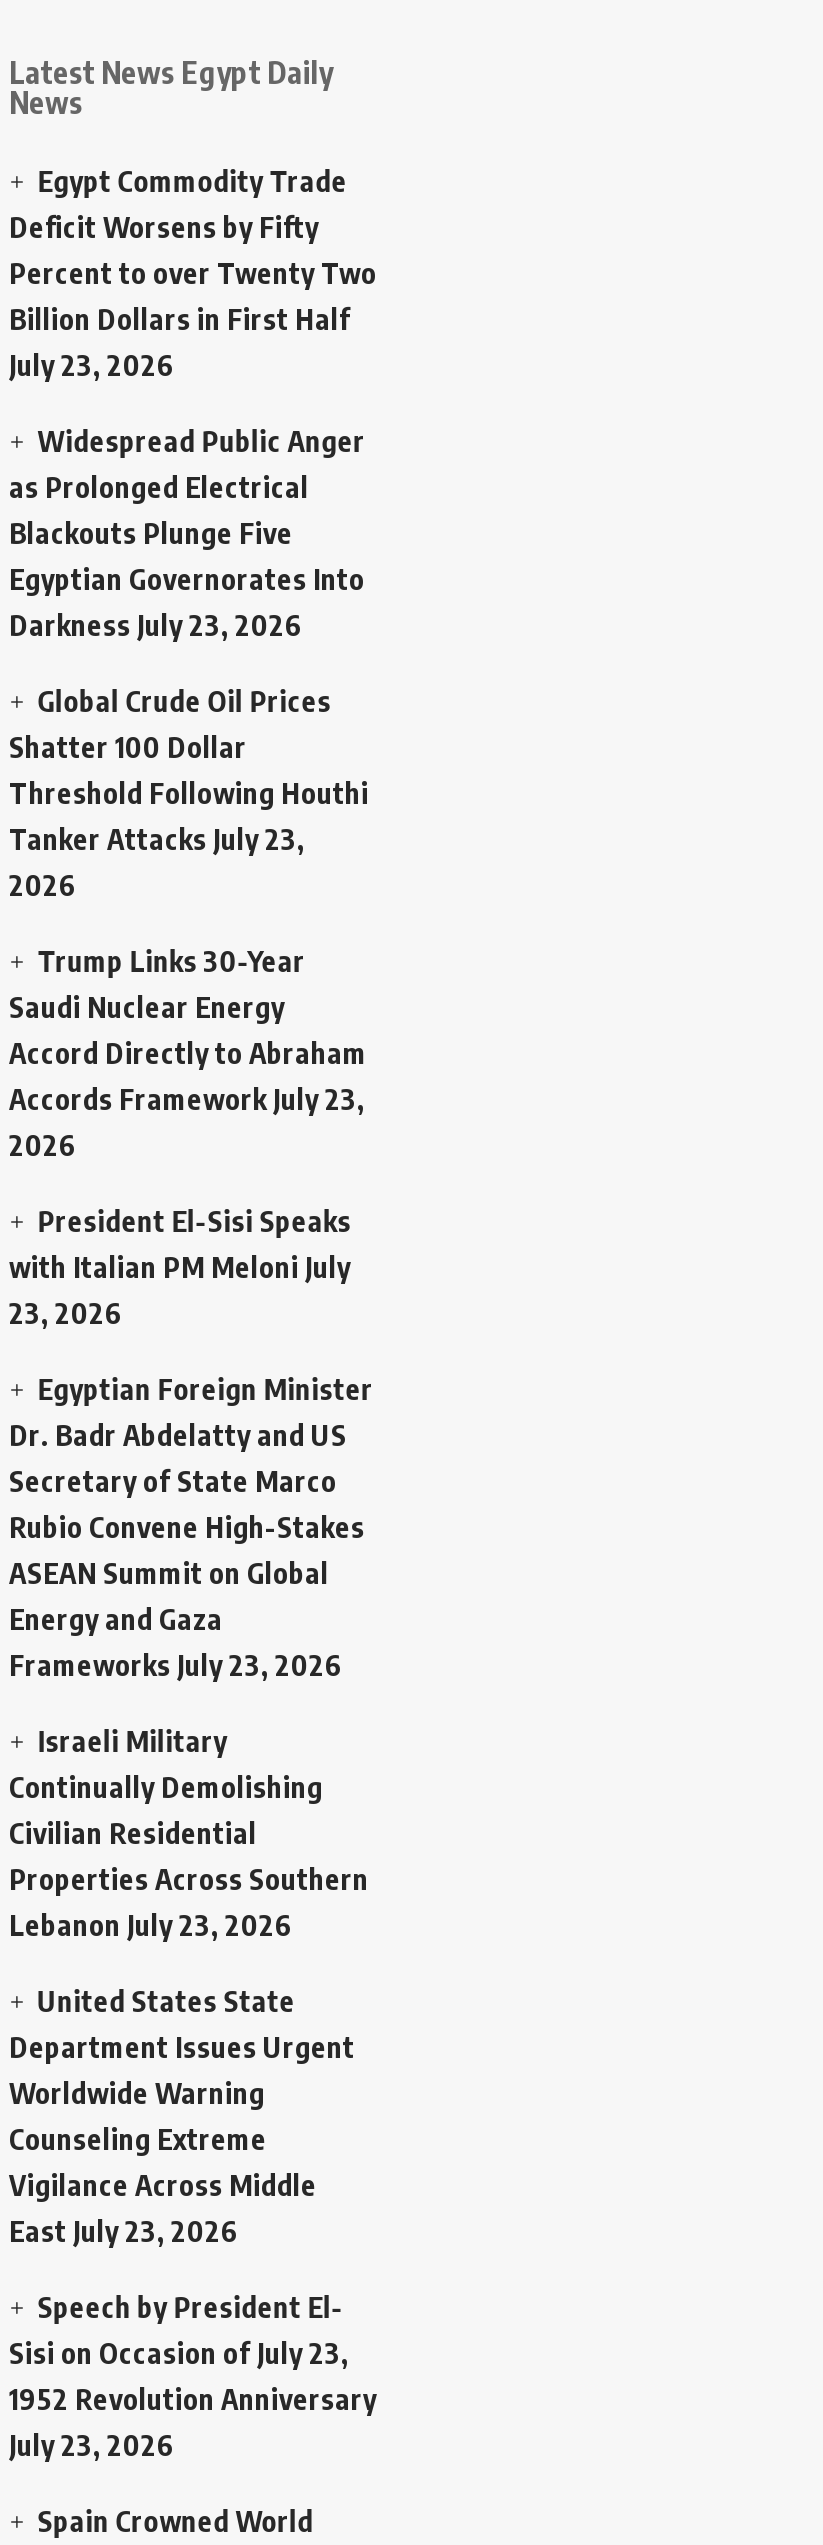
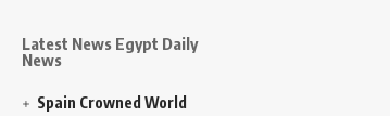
[9,164,377,2462] Egypt Commodity Trade | Deficit Worsens by Fifty | Percent to over Twenty Two | Billion Dollars in First Half | July 23, 2026 | Widespread Public Anger | as Prolonged Electrical | Blackouts Plunge Five | Egyptian Governorates Into | Darkness July 23, 2026 | Global Crude Oil Prices | Shatter 100 Dollar | Threshold Following Houthi | Tanker Attacks July 23, | 2026 | Trump Links 30-Year | Saudi Nuclear Energy | Accord Directly to Abraham | Accords Framework July 23, | 2026 | President El-Sisi Speaks | with Italian PM Meloni July | 23, 2026 | Egyptian Foreign Minister | Dr. Badr Abdelatty and US | Secretary of State Marco | Rubio Convene High-Stakes | ASEAN Summit on Global | Energy and Gaza | Frameworks July 23, 2026 | Israeli Military | Continually Demolishing | Civilian Residential | Properties Across Southern | Lebanon July 23, 2026 | United States State | Department Issues Urgent | Worldwide Warning | Counseling Extreme | Vigilance Across Middle | East July 23, 2026 | Speech by President El- | Sisi on Occasion of July 23, | 1952 Revolution Anniversary | July 23, 2026 -> none

